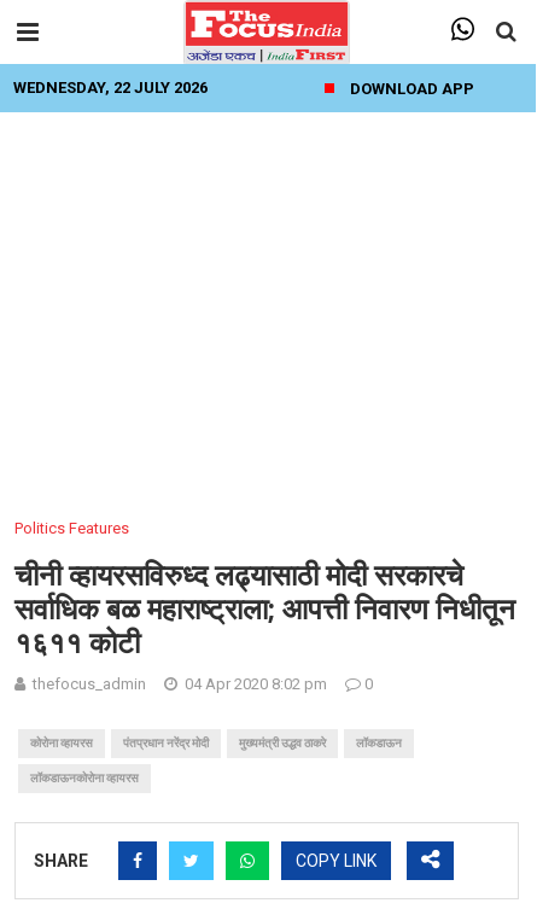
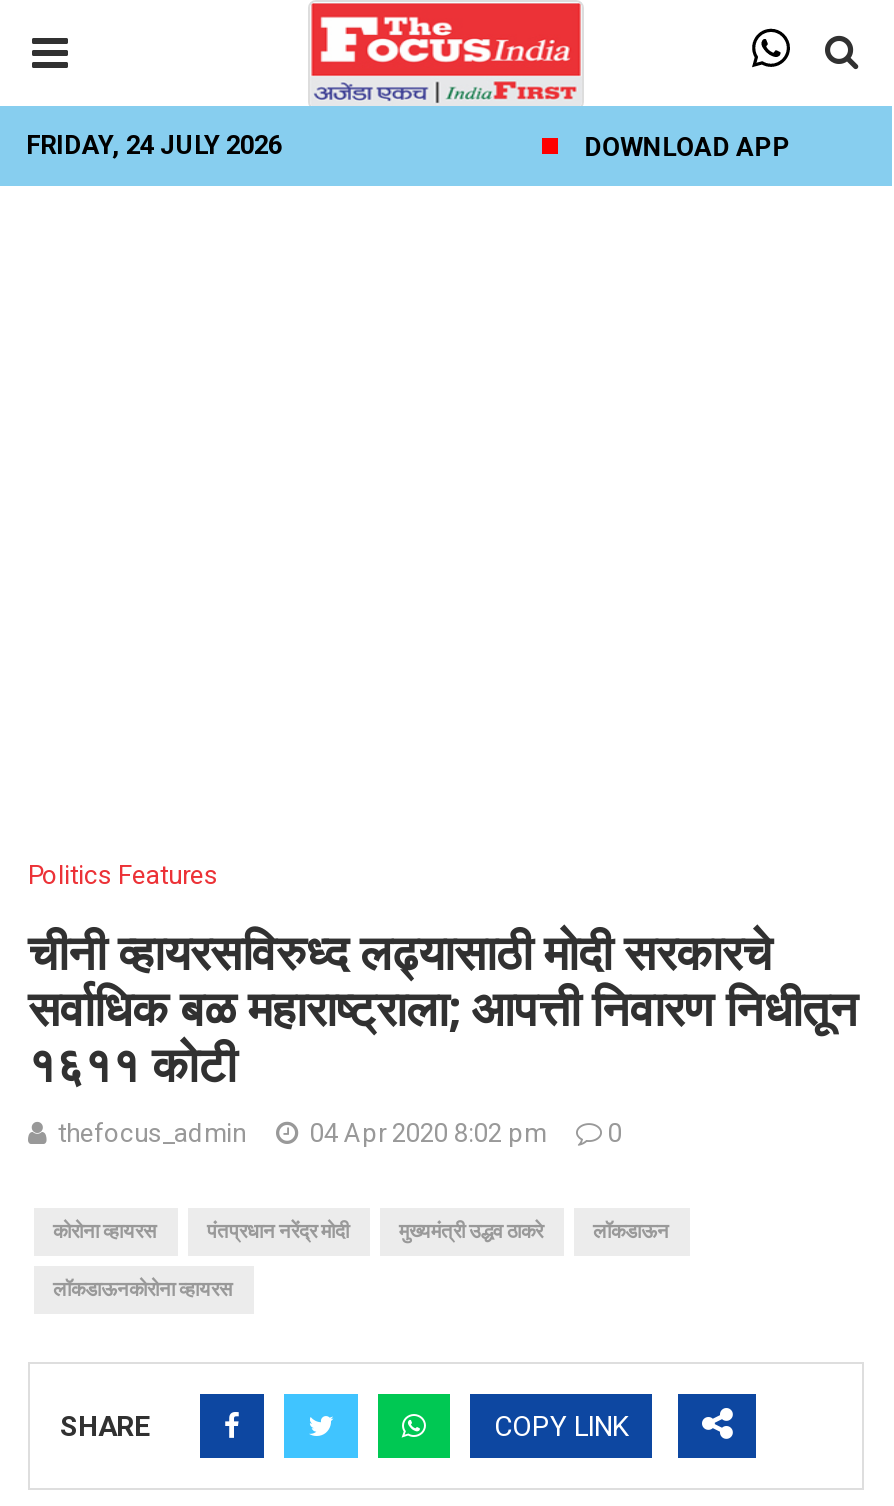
[13,78,208,97] WEDNESDAY, 22 JULY 2026 -> [26,130,282,160] FRIDAY, 24 JULY 2026

